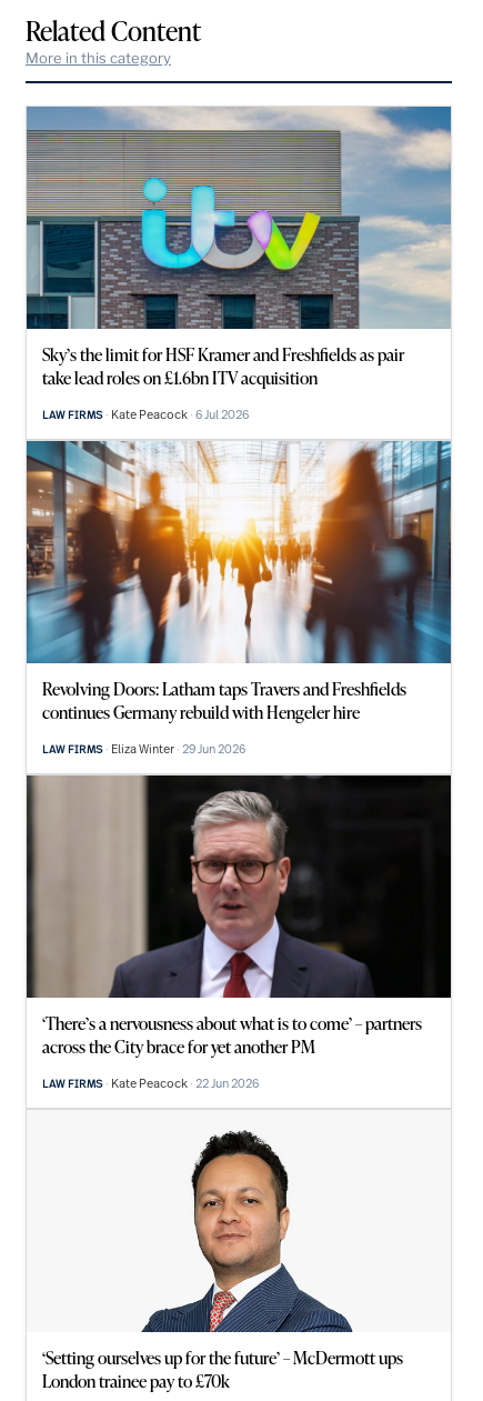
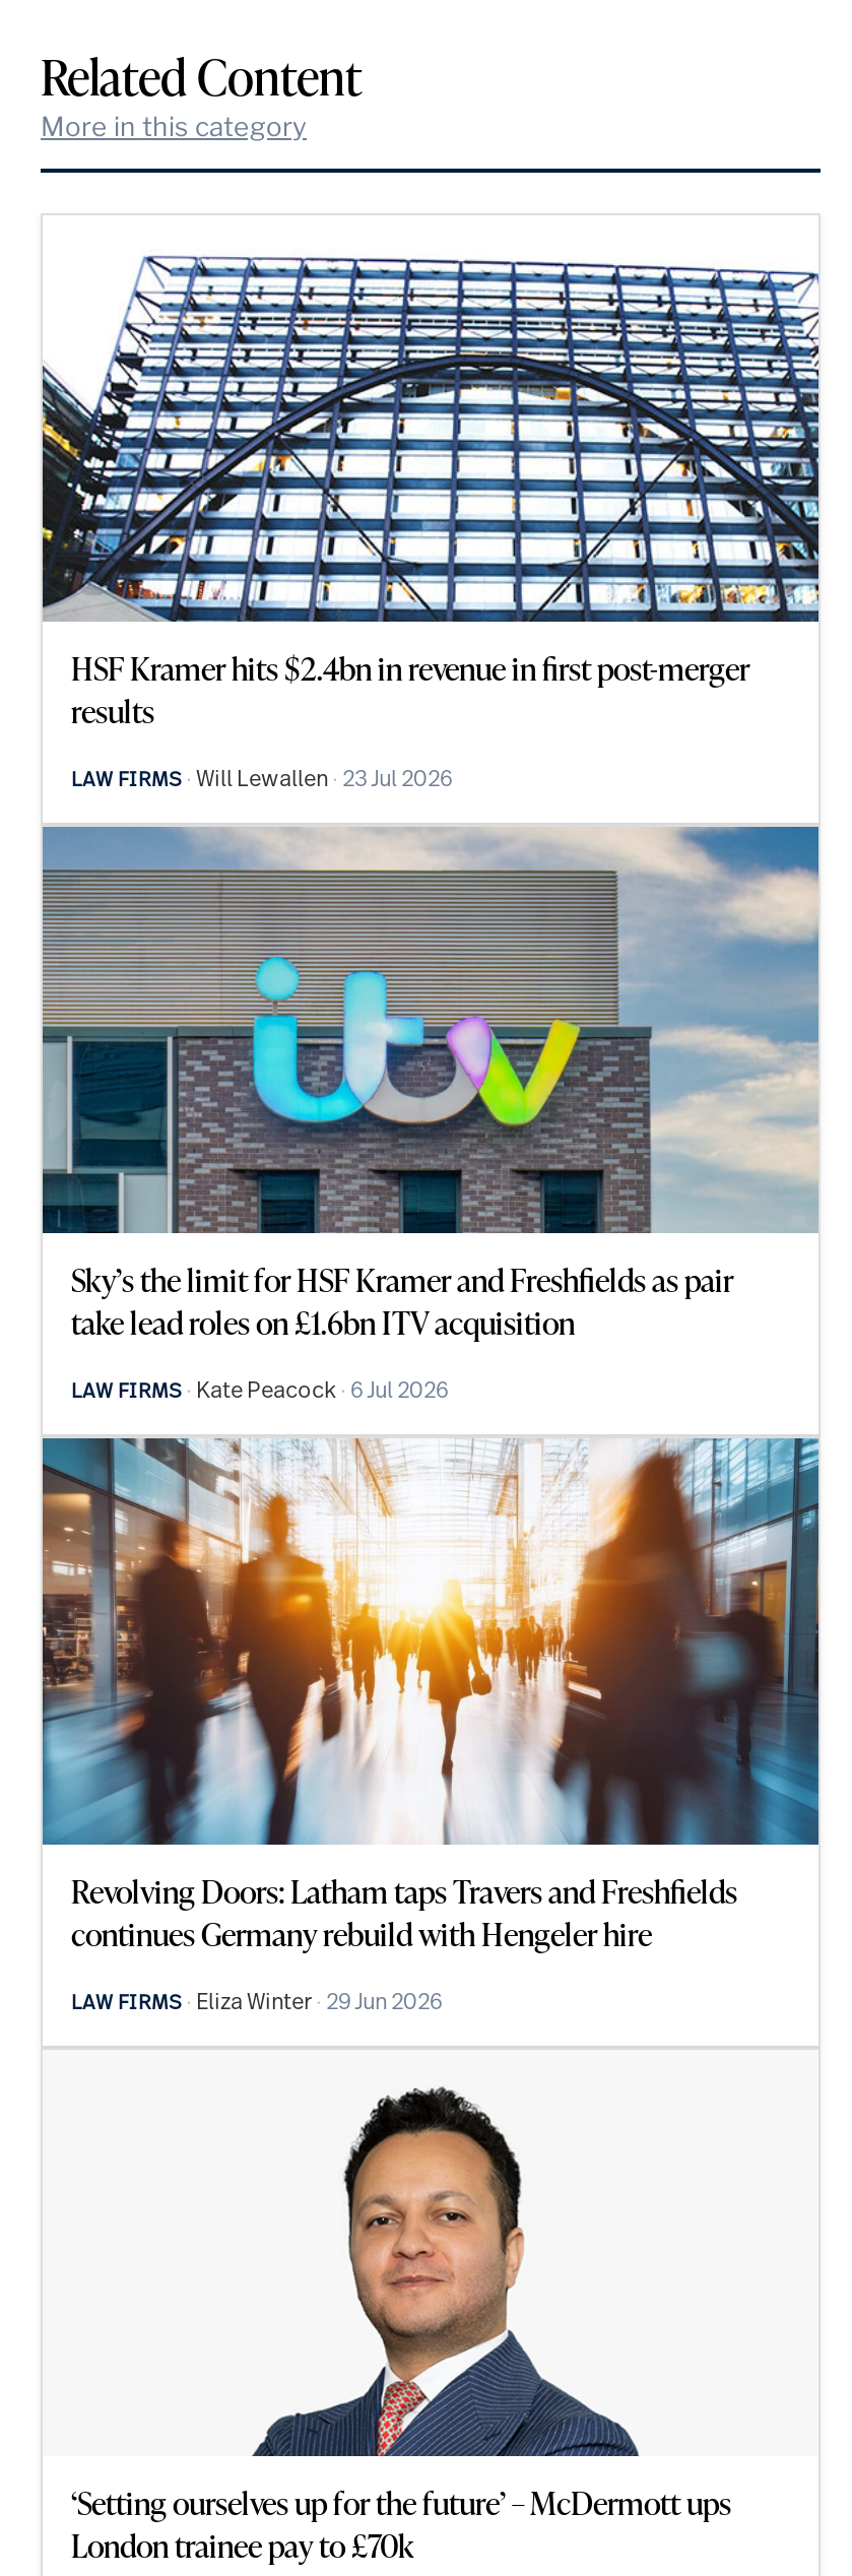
none -> [41,254,821,793] [image] | HSF Kramer hits $2.4bn in revenue in first post-merger | results | LAW FIRMS Will Lewallen 23 Jul 2026
moved [24,106,452,757] -> [39,825,821,2016]: [image] | Sky’s the limit for HSF Kramer and Freshfields as pair | take lead roles on £1.6bn ITV acquisition | LAW FIRMS Kate Peacock 6 Jul 2026 | Revolving Doors: Latham taps Travers and Freshfields | continues Germany rebuild with Hengeler hire | LAW FIRMS Eliza Winter 29 Jun 2026
[26,774,452,1091] [image] | ‘There’s a nervousness about what is to come’ – partners | across the City brace for yet another PM | LAW FIRMS Kate Peacock 22 Jun 2026 -> none

